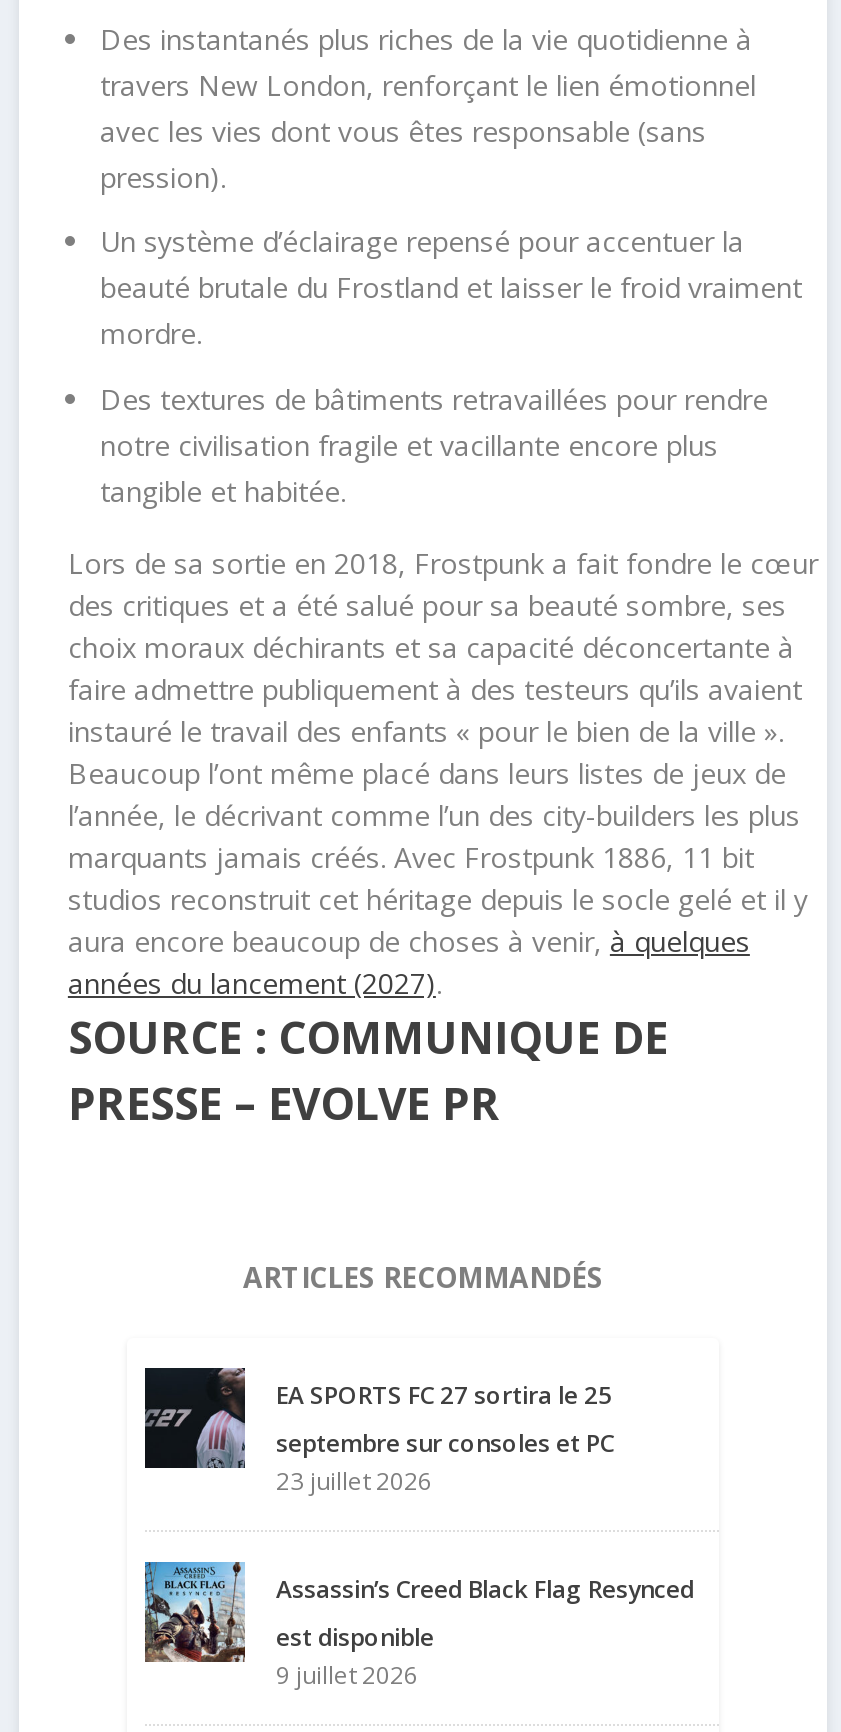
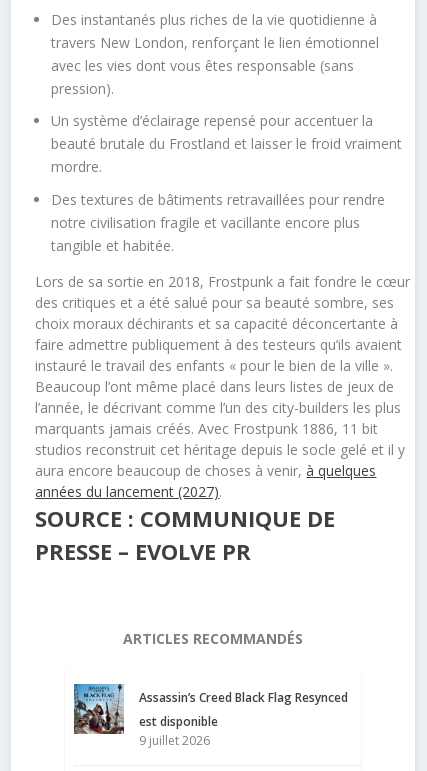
[143,1366,614,1498] [image] | EA SPORTS FC 27 sortira le 25 | septembre sur consoles et PC | 23 juillet 2026 -> none

